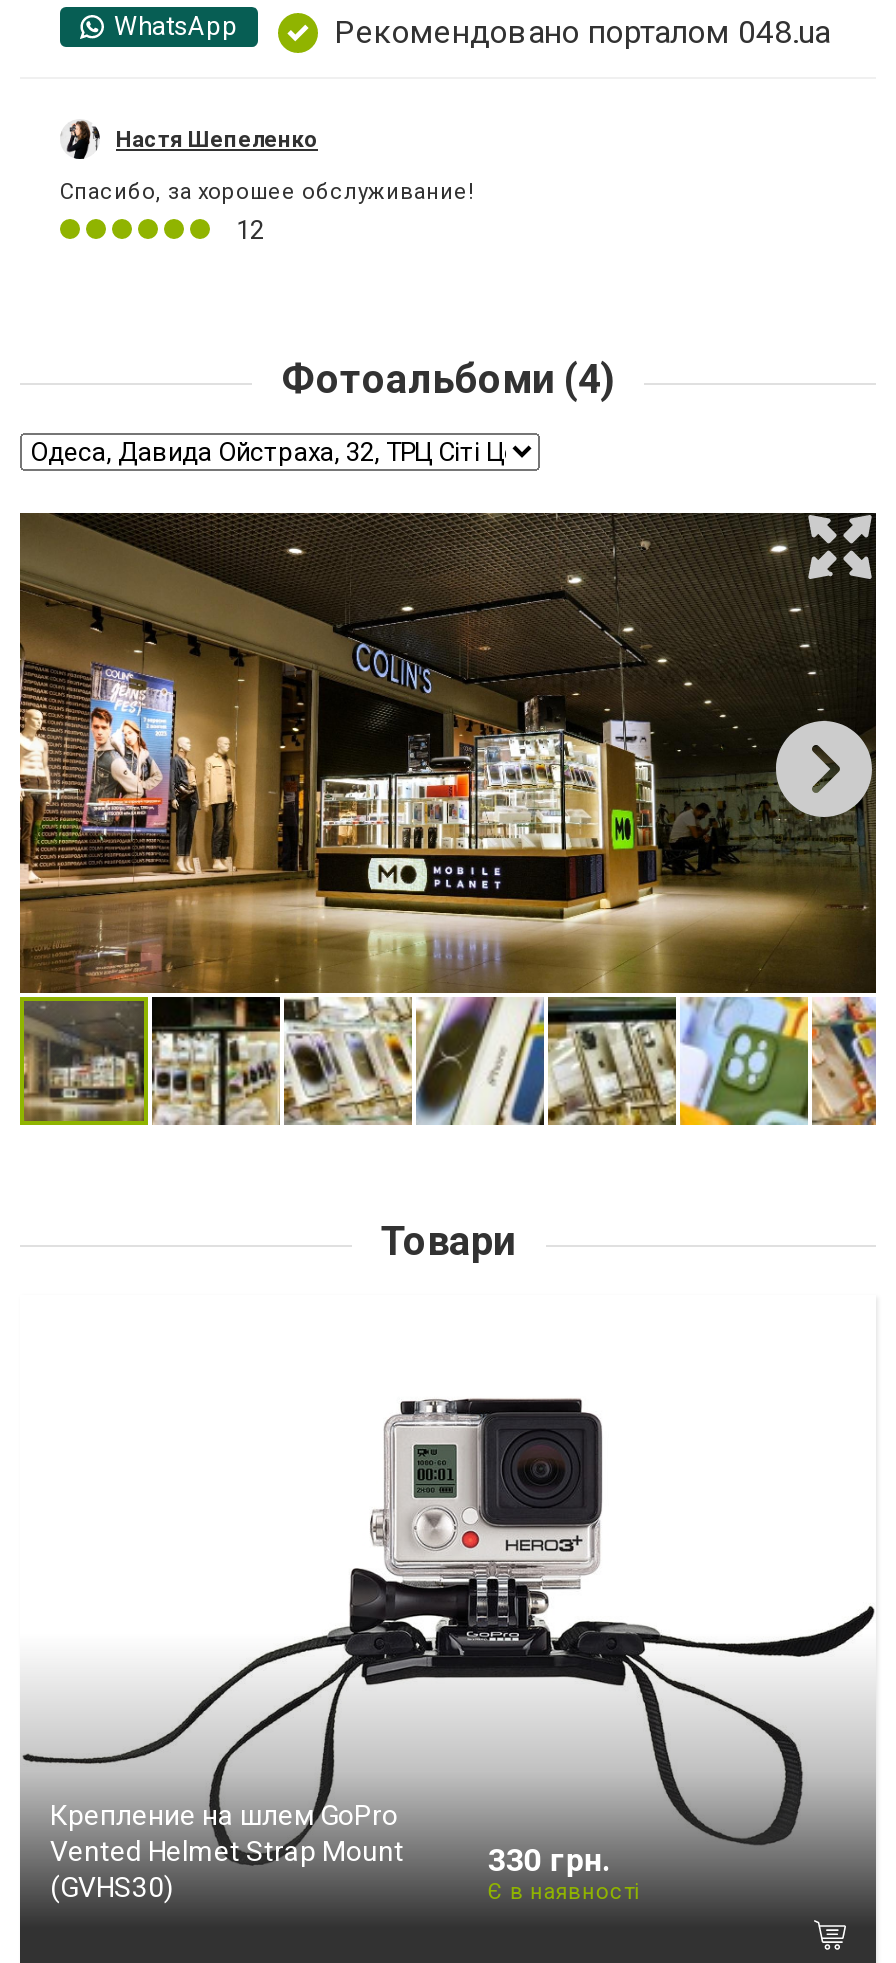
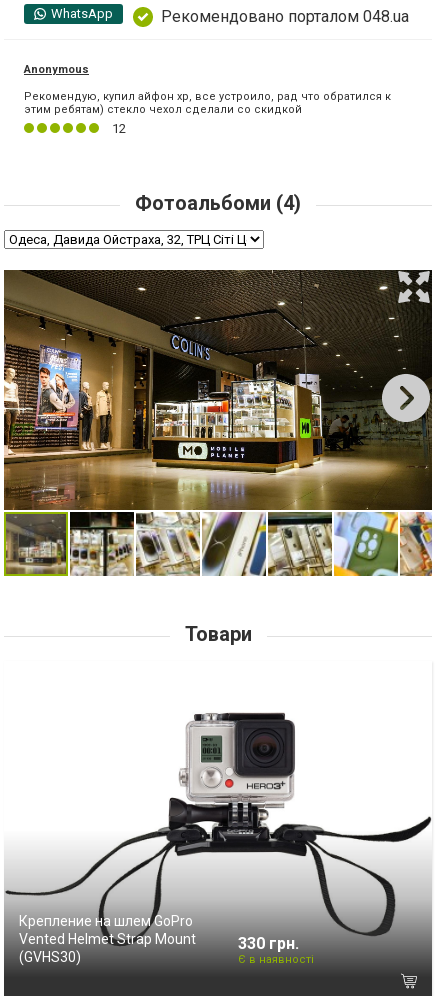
[116,127,318,153] Настя Шепеленко -> [24,62,89,75] Anonymous
[60,180,474,206] Спасибо, за хорошее обслуживание! -> [24,90,391,116] Рекомендую, купил айфон хр, все устроило, рад что обратился к | этим ребятам) стекло чехол сделали со скидкой

